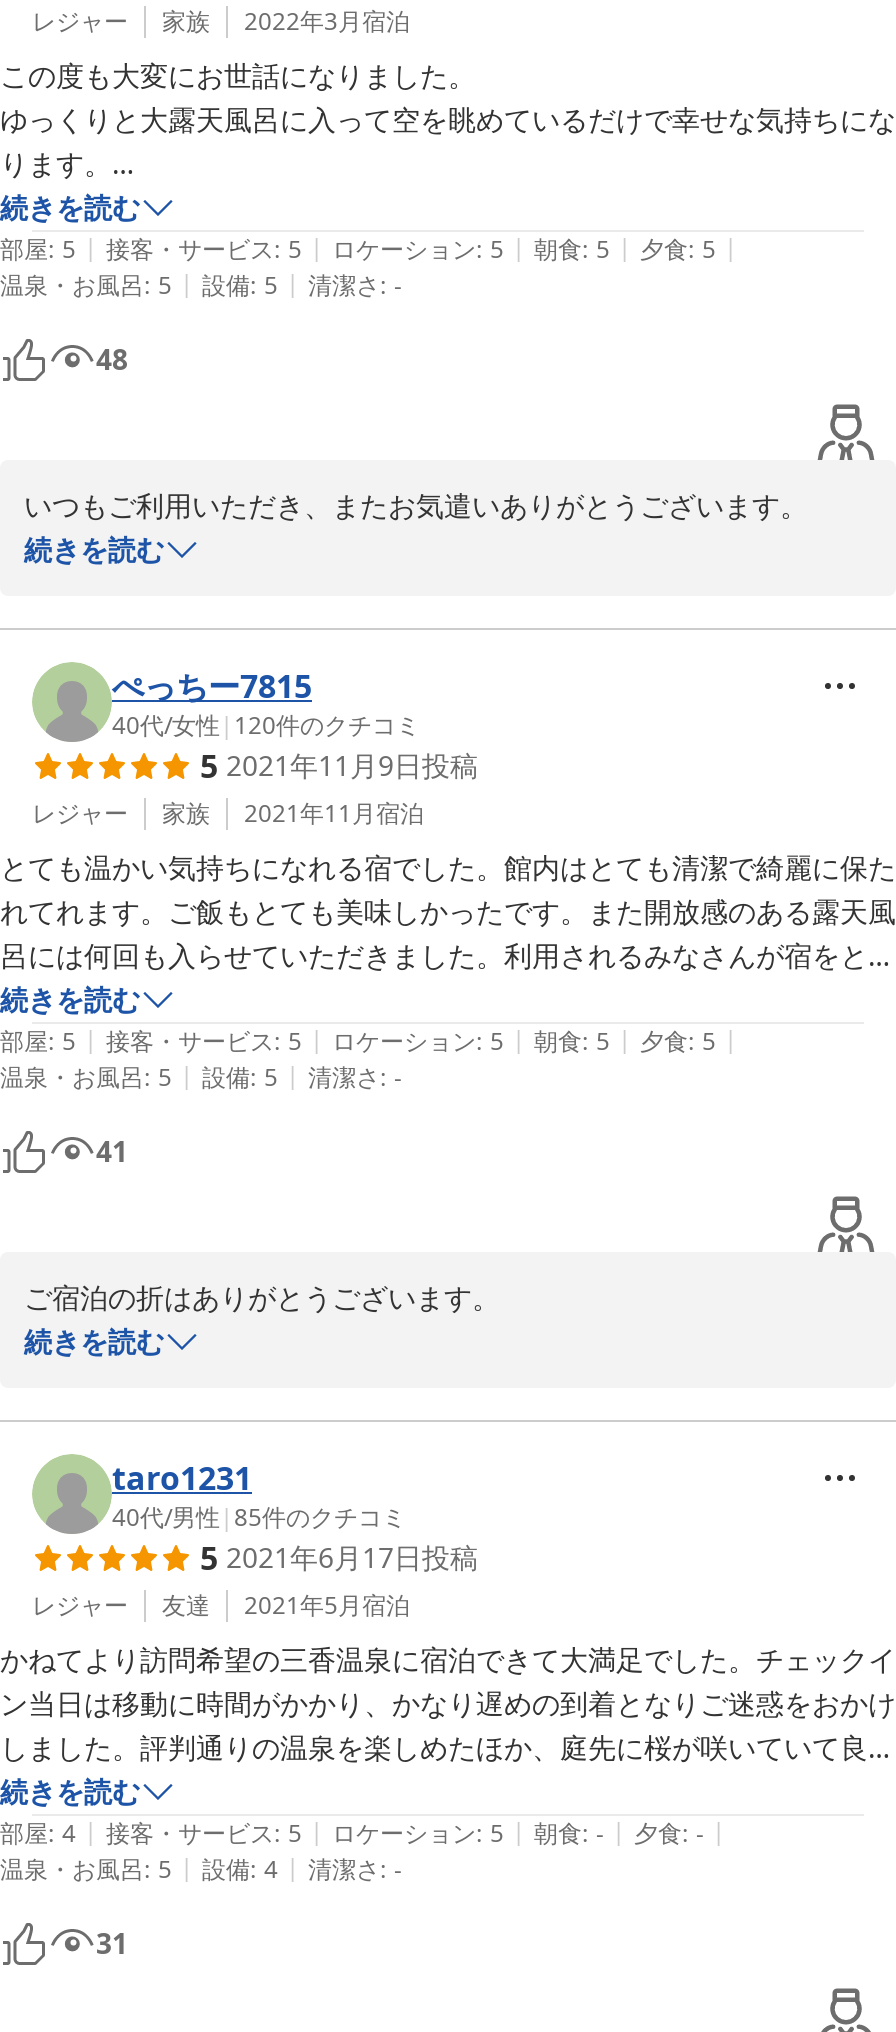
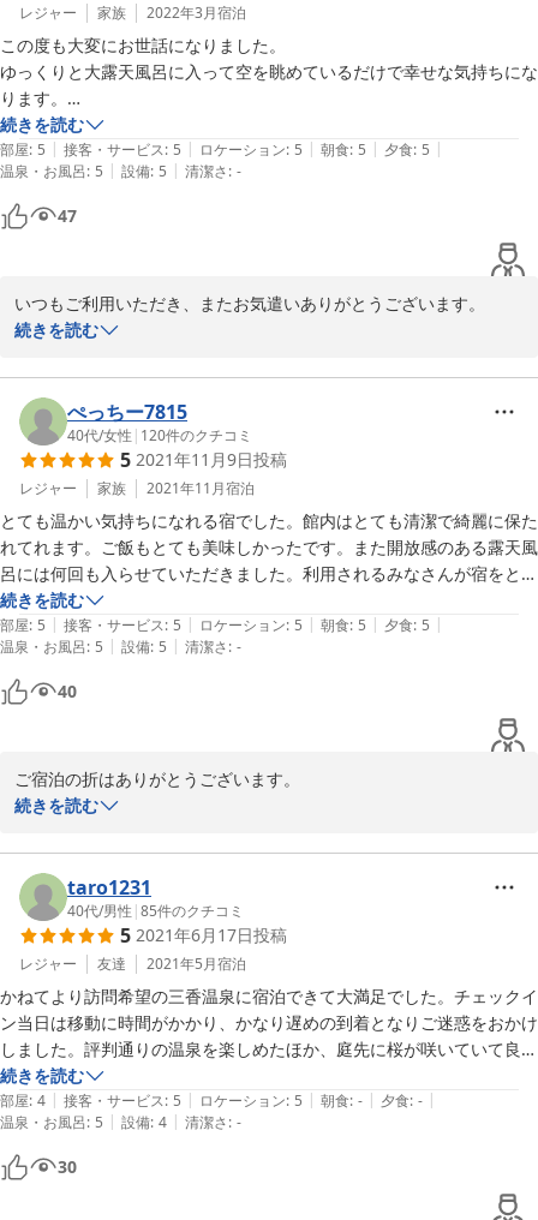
[96,340,128,378] 48 -> [58,204,77,227] 47
[96,1132,128,1170] 41 -> [58,680,77,702] 40
[96,1924,128,1962] 31 -> [58,1155,77,1178] 30

